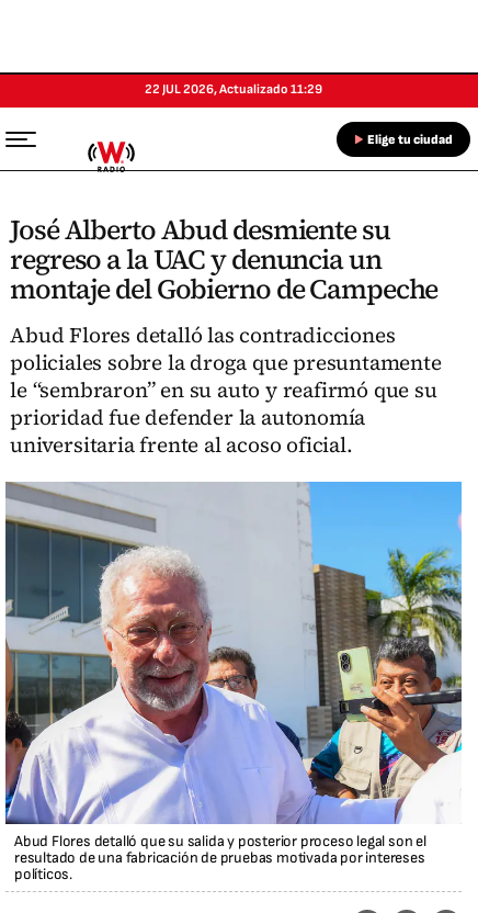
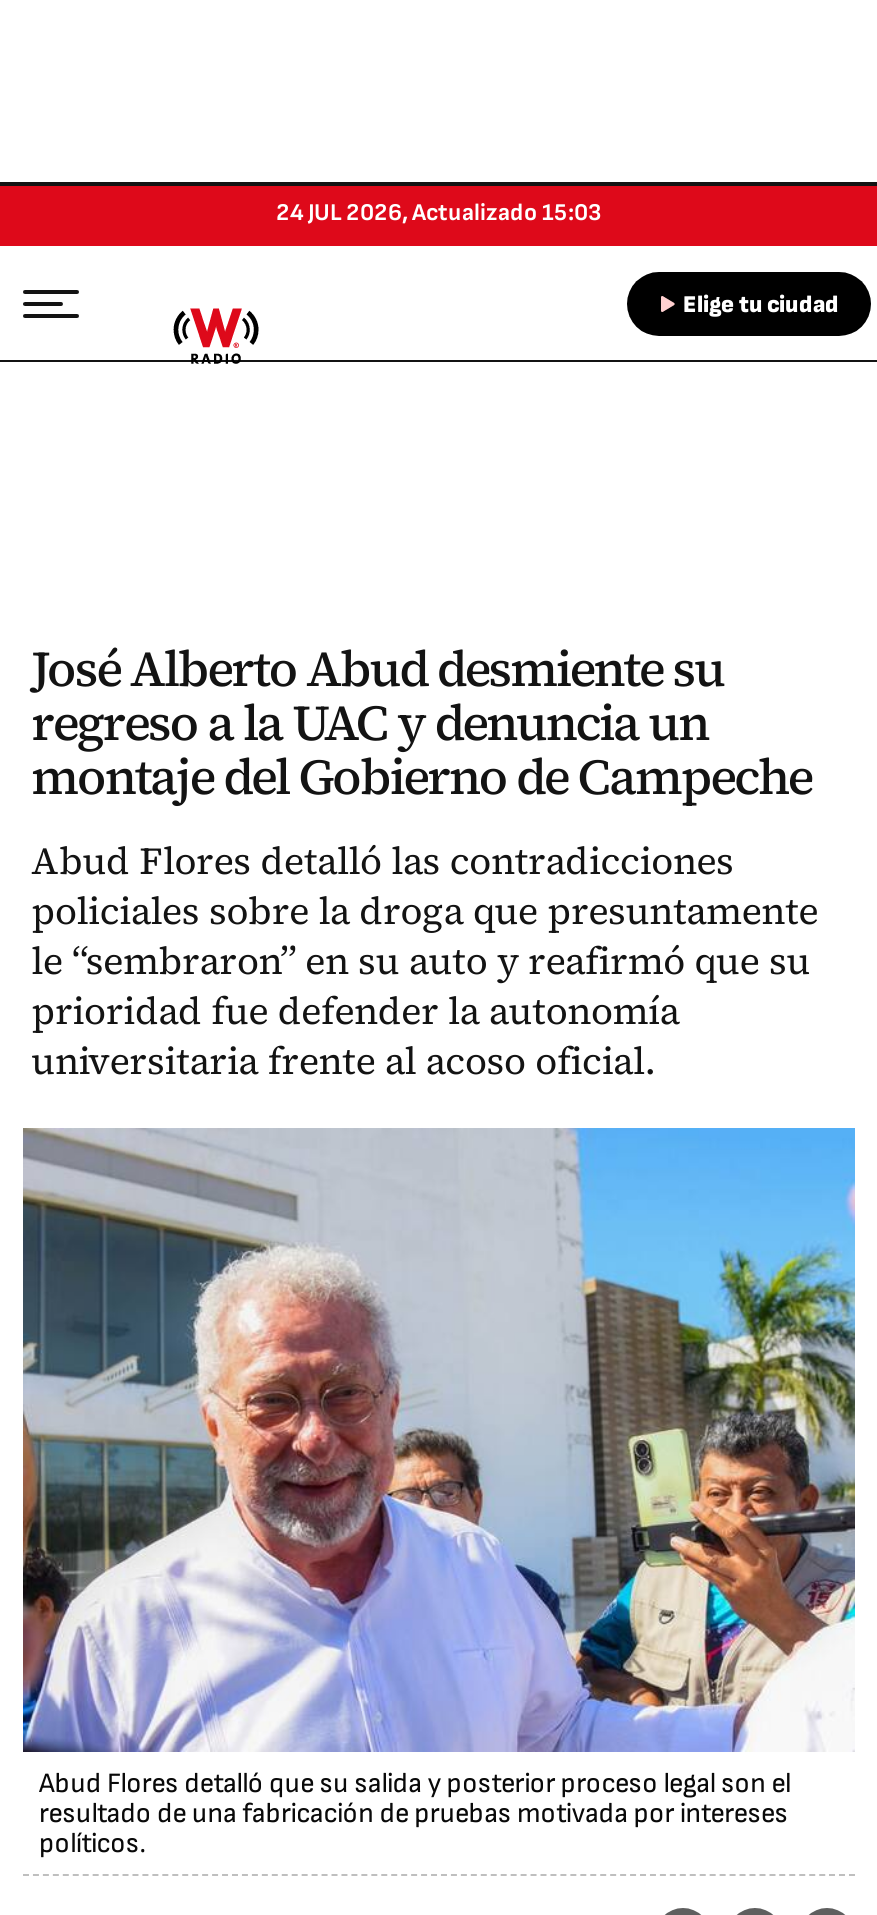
[145,81,322,98] 22 JUL 2026,Actualizado 11:29 -> [276,198,602,228] 24 JUL 2026,Actualizado 15:03

